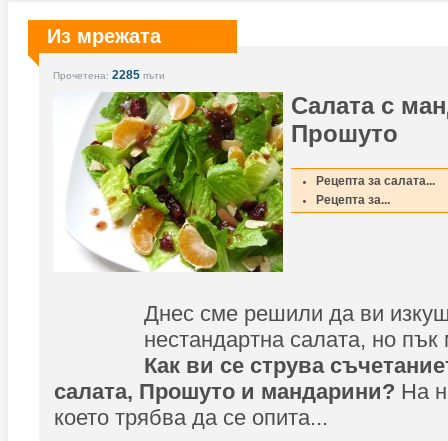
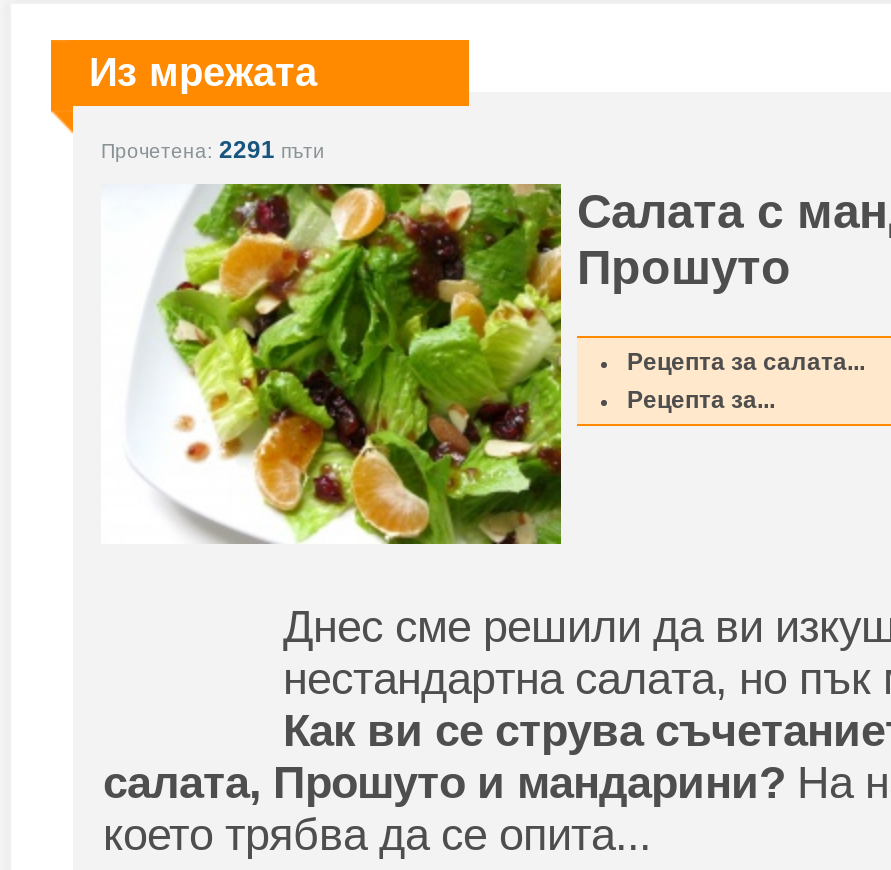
[53,68,165,82] Прочетена: 2285 пъти -> [101,136,325,164] Прочетена: 2291 пъти

